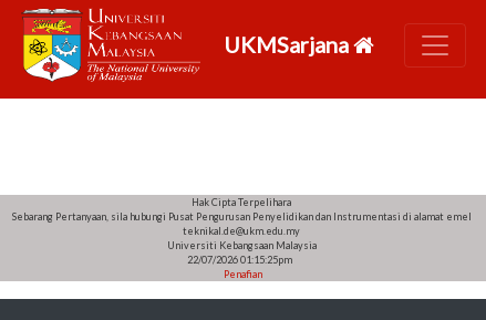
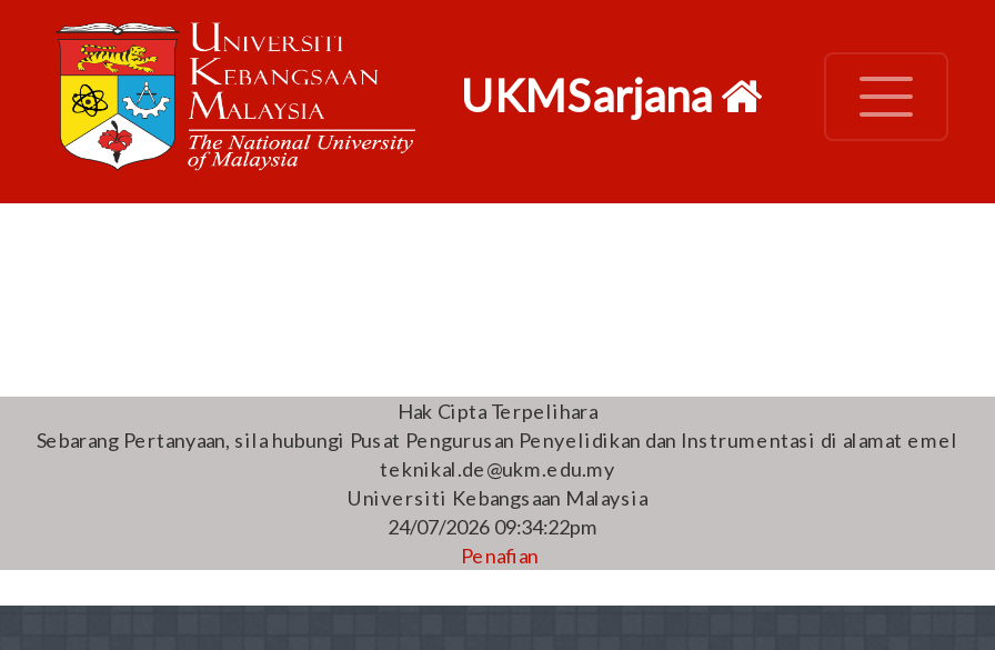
[187,254,296,266] 22/07/2026 01:15:25pm -> [388,514,607,539] 24/07/2026 09:34:22pm

